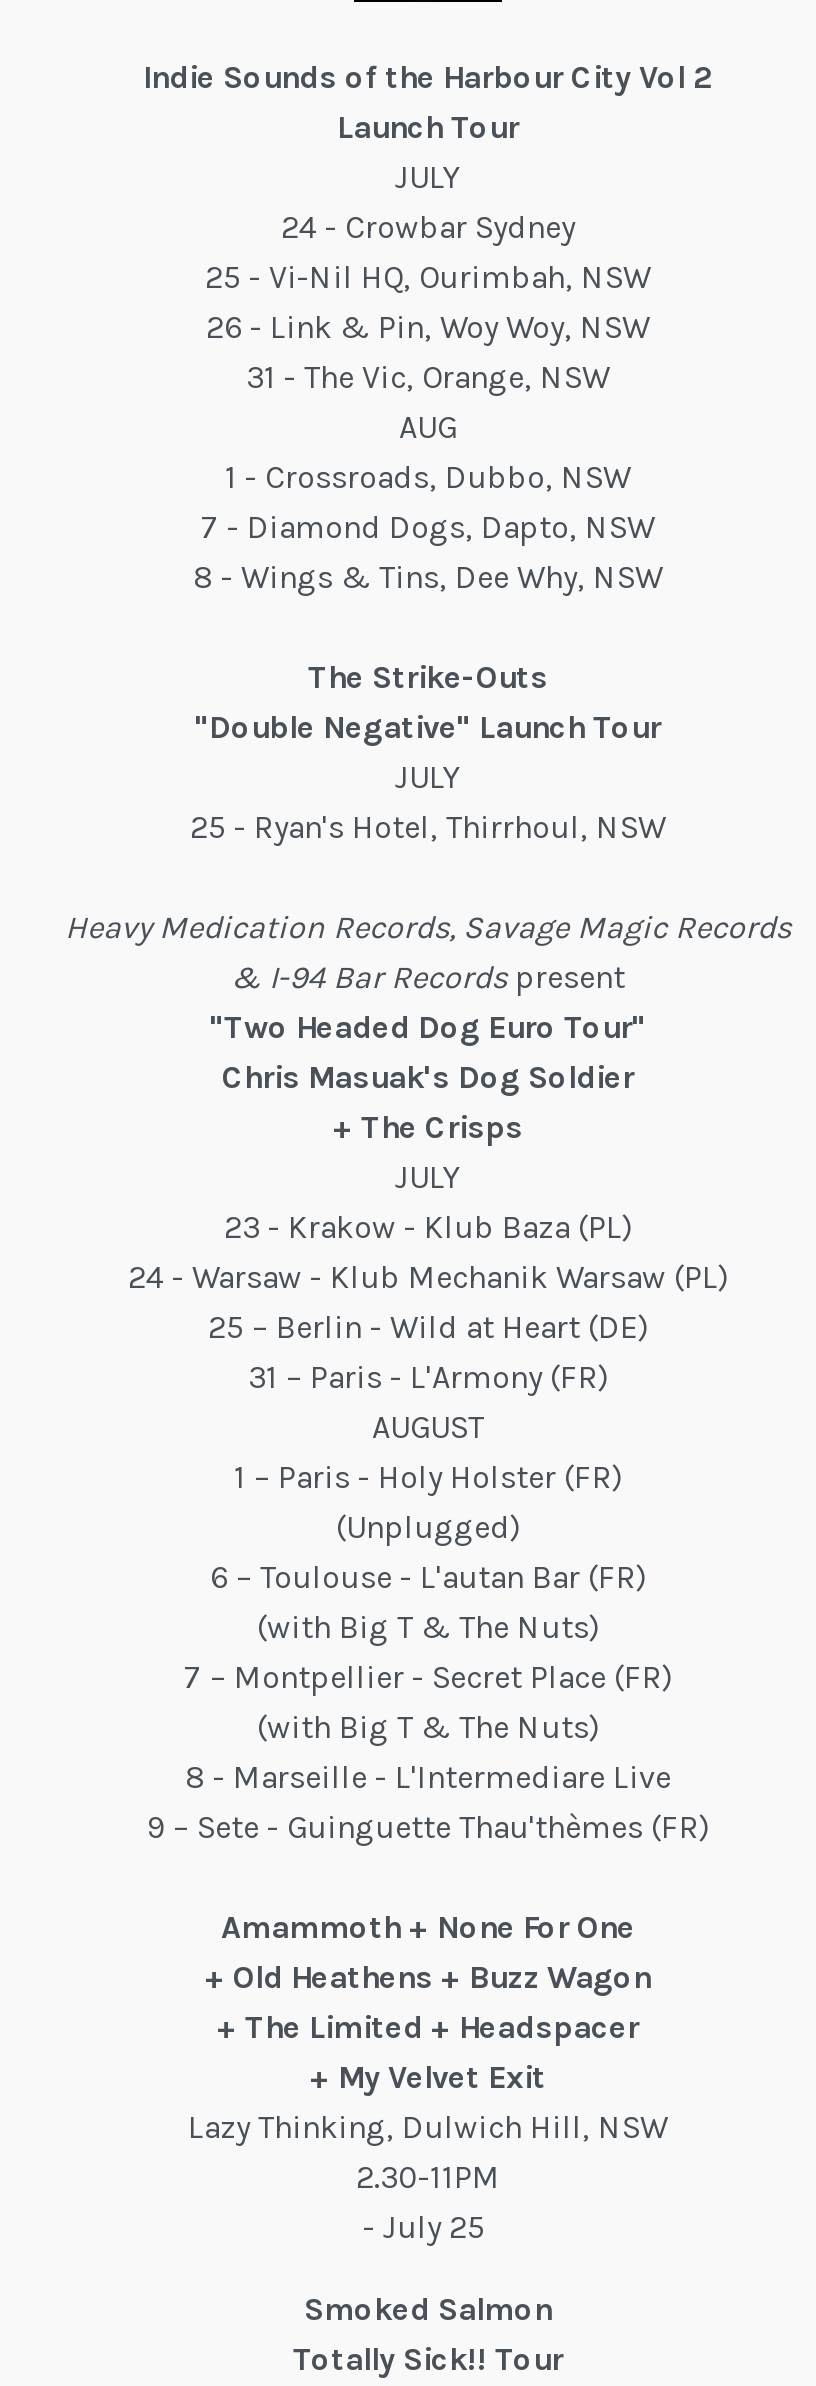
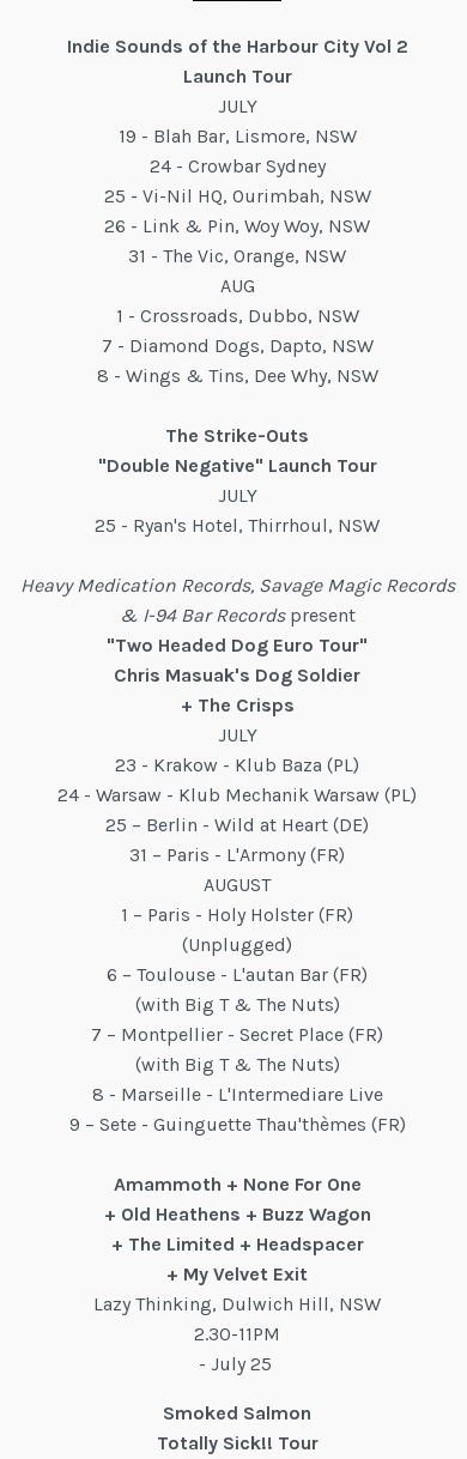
none -> [118,125,356,148] 19 - Blah Bar, Lismore, NSW

